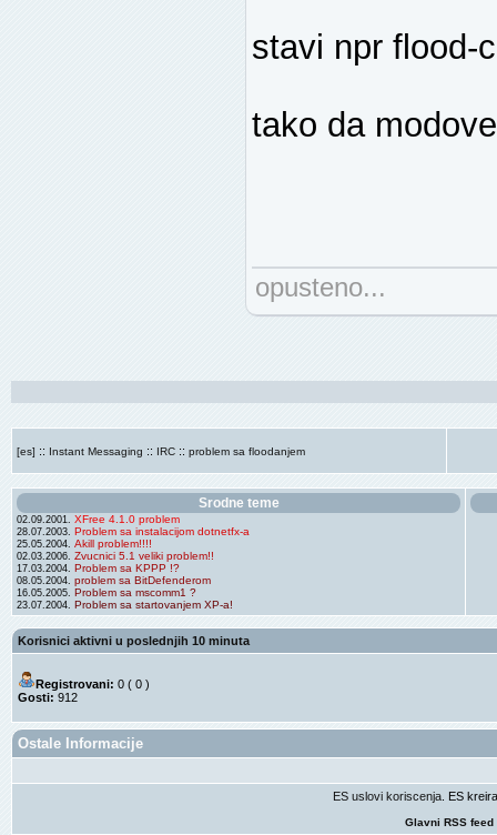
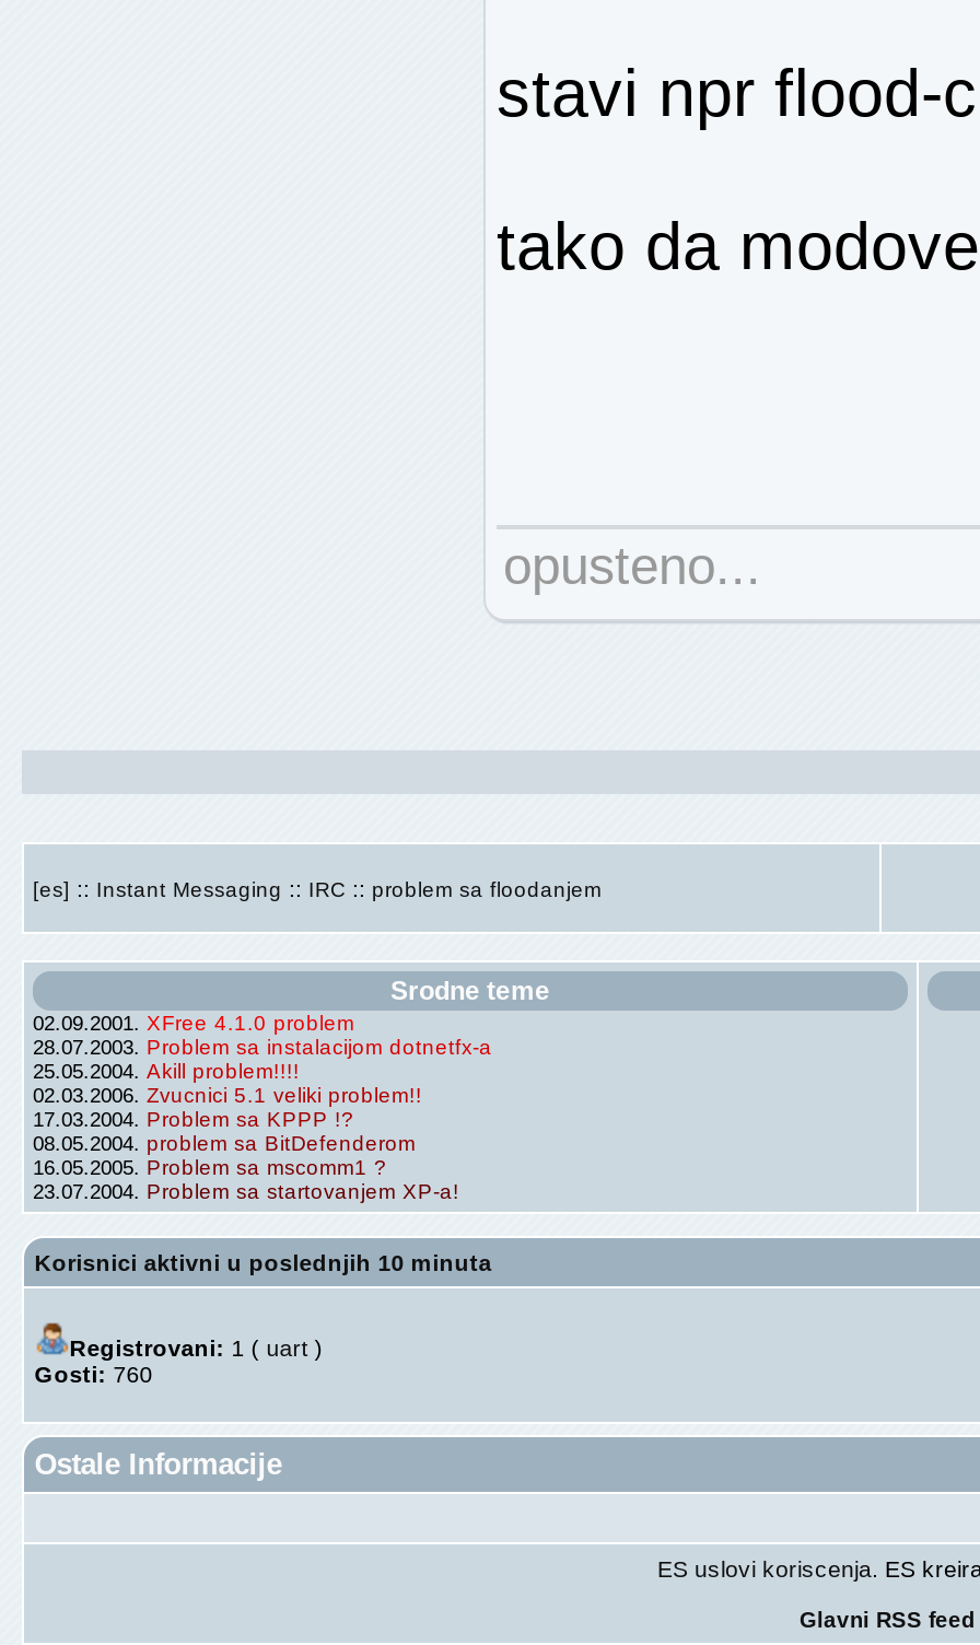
[18,678,150,704] Registrovani: 0 ( 0 ) | Gosti:912 -> [35,1335,323,1388] Registrovani: 1 (uart) | Gosti:760

